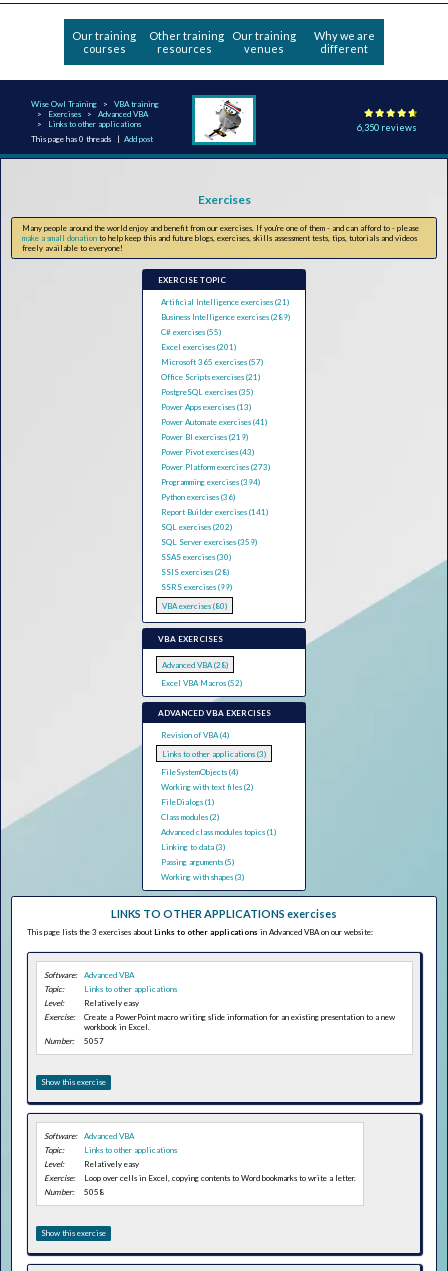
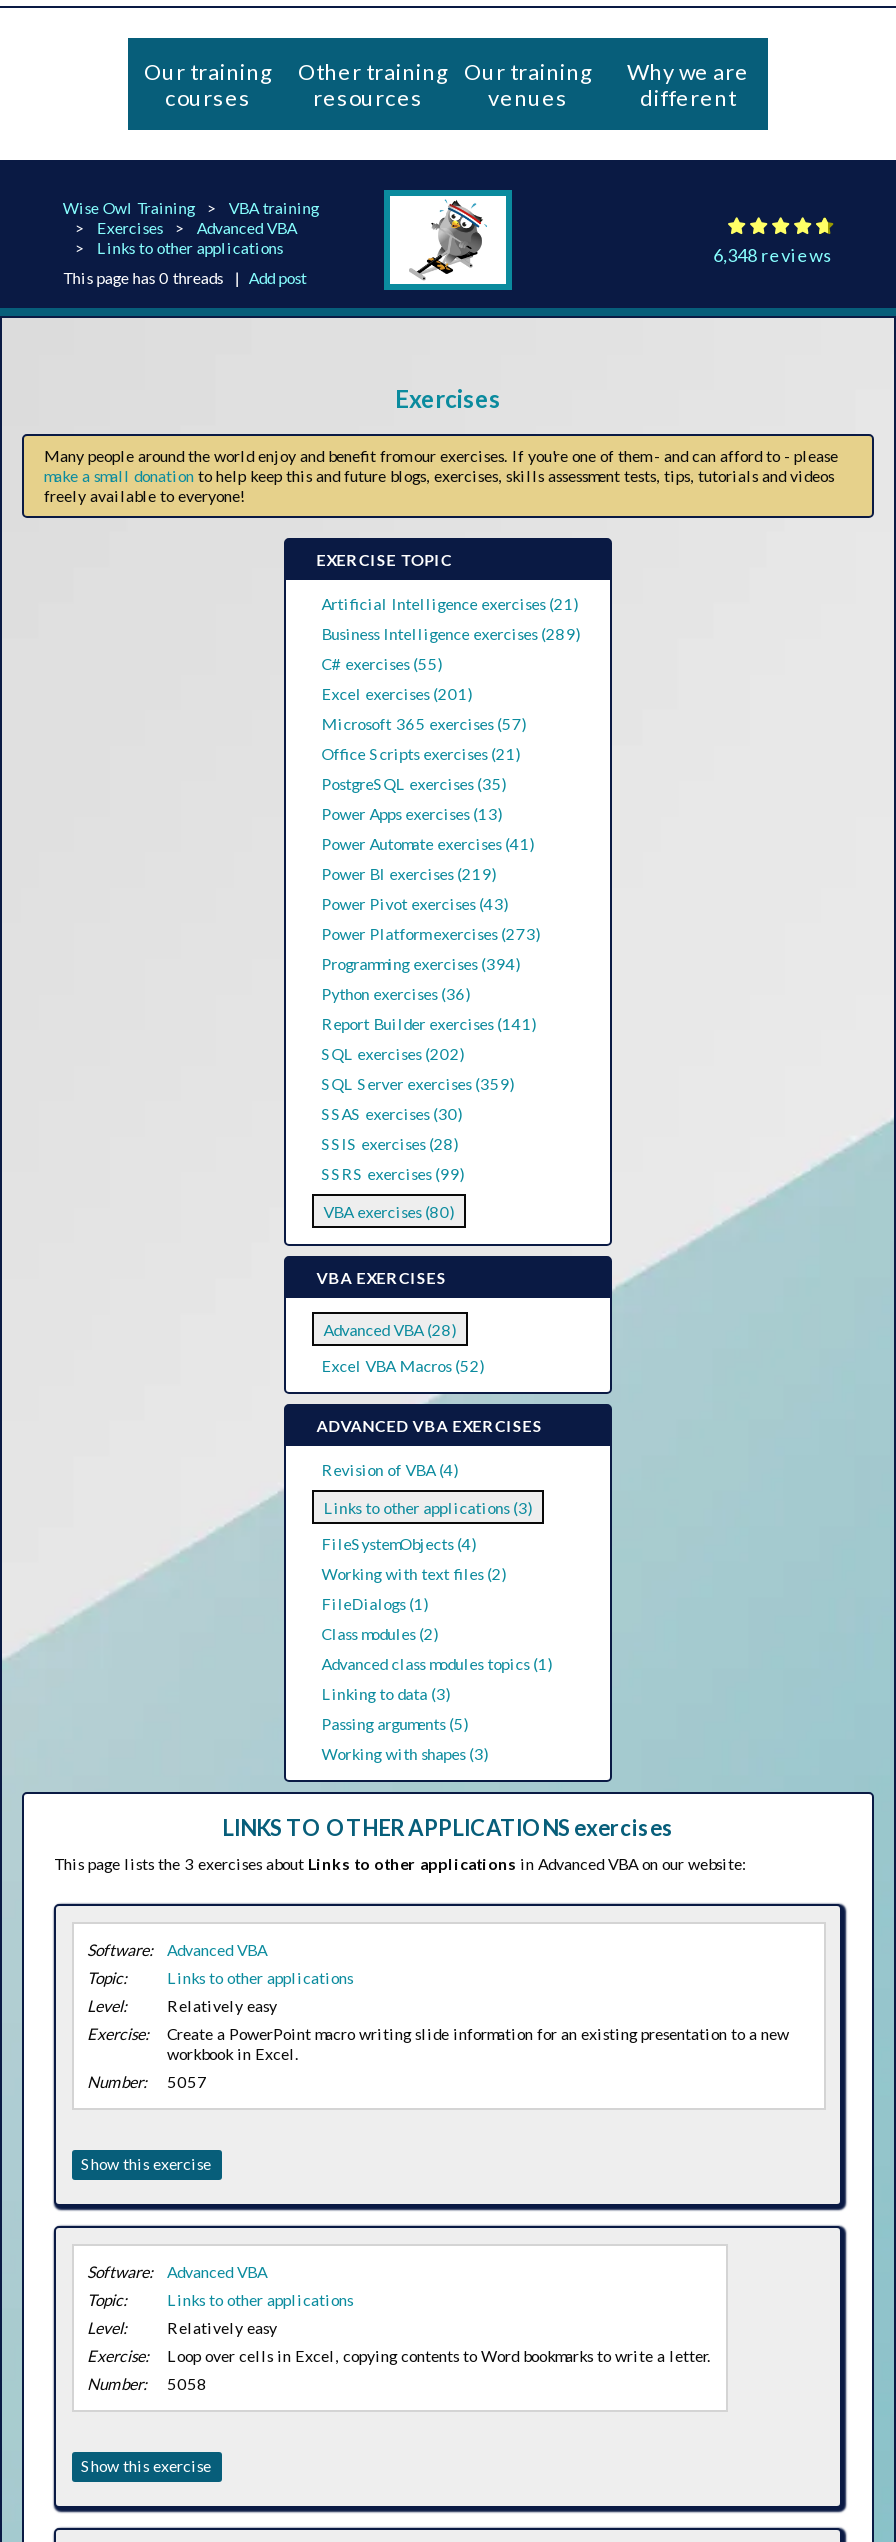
[357,122,417,133] 6,350 reviews -> [713,244,833,266] 6,348 reviews

